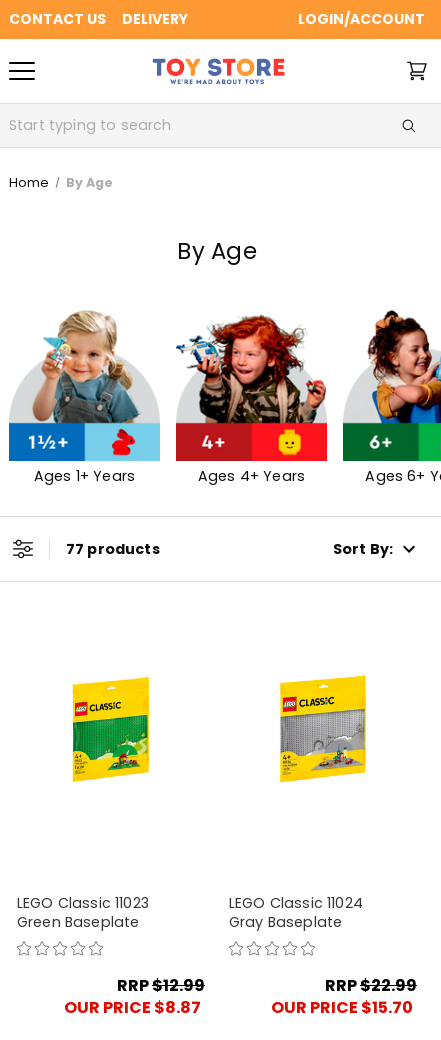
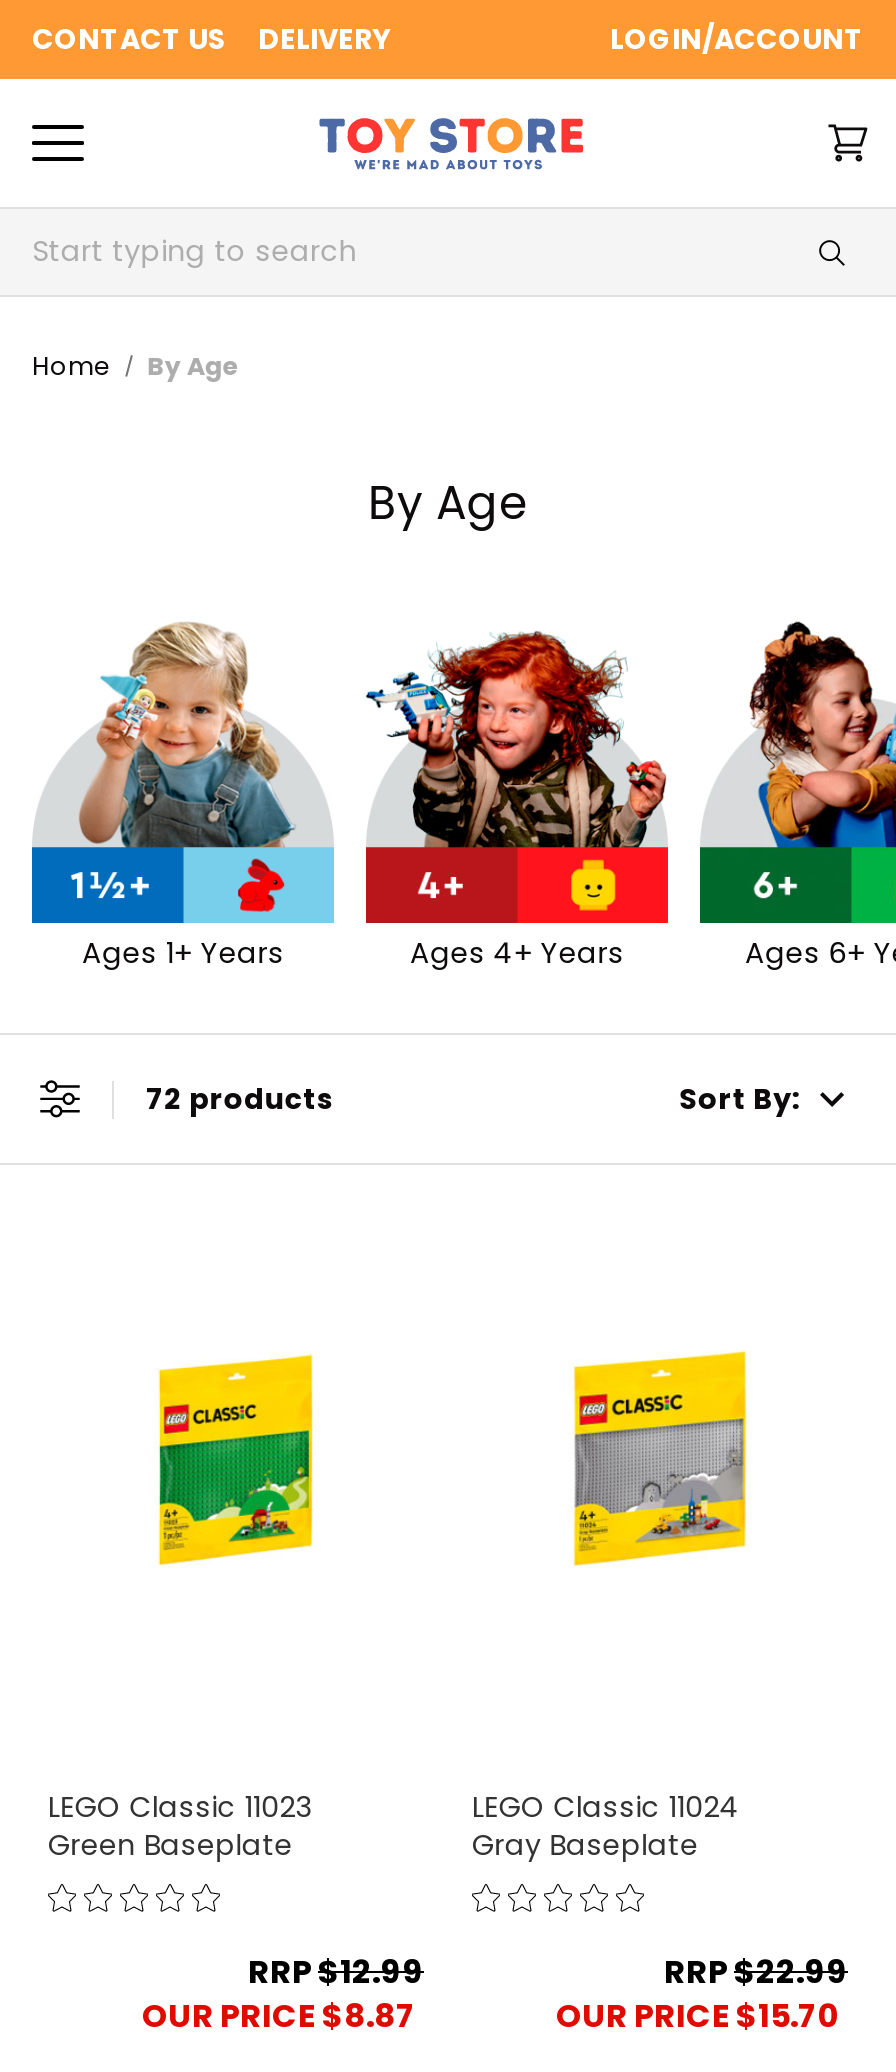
[66,539,160,559] 77 products -> [146,1078,334,1118] 72 products

